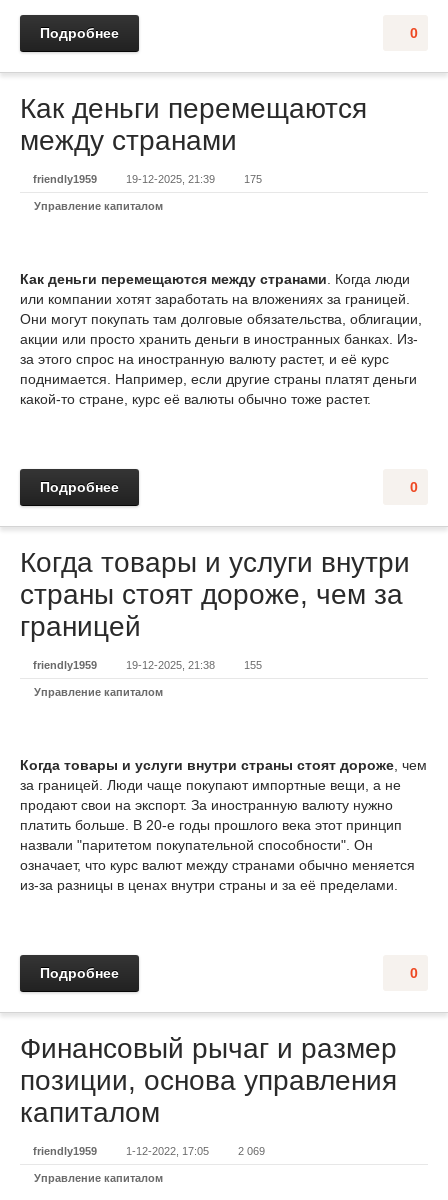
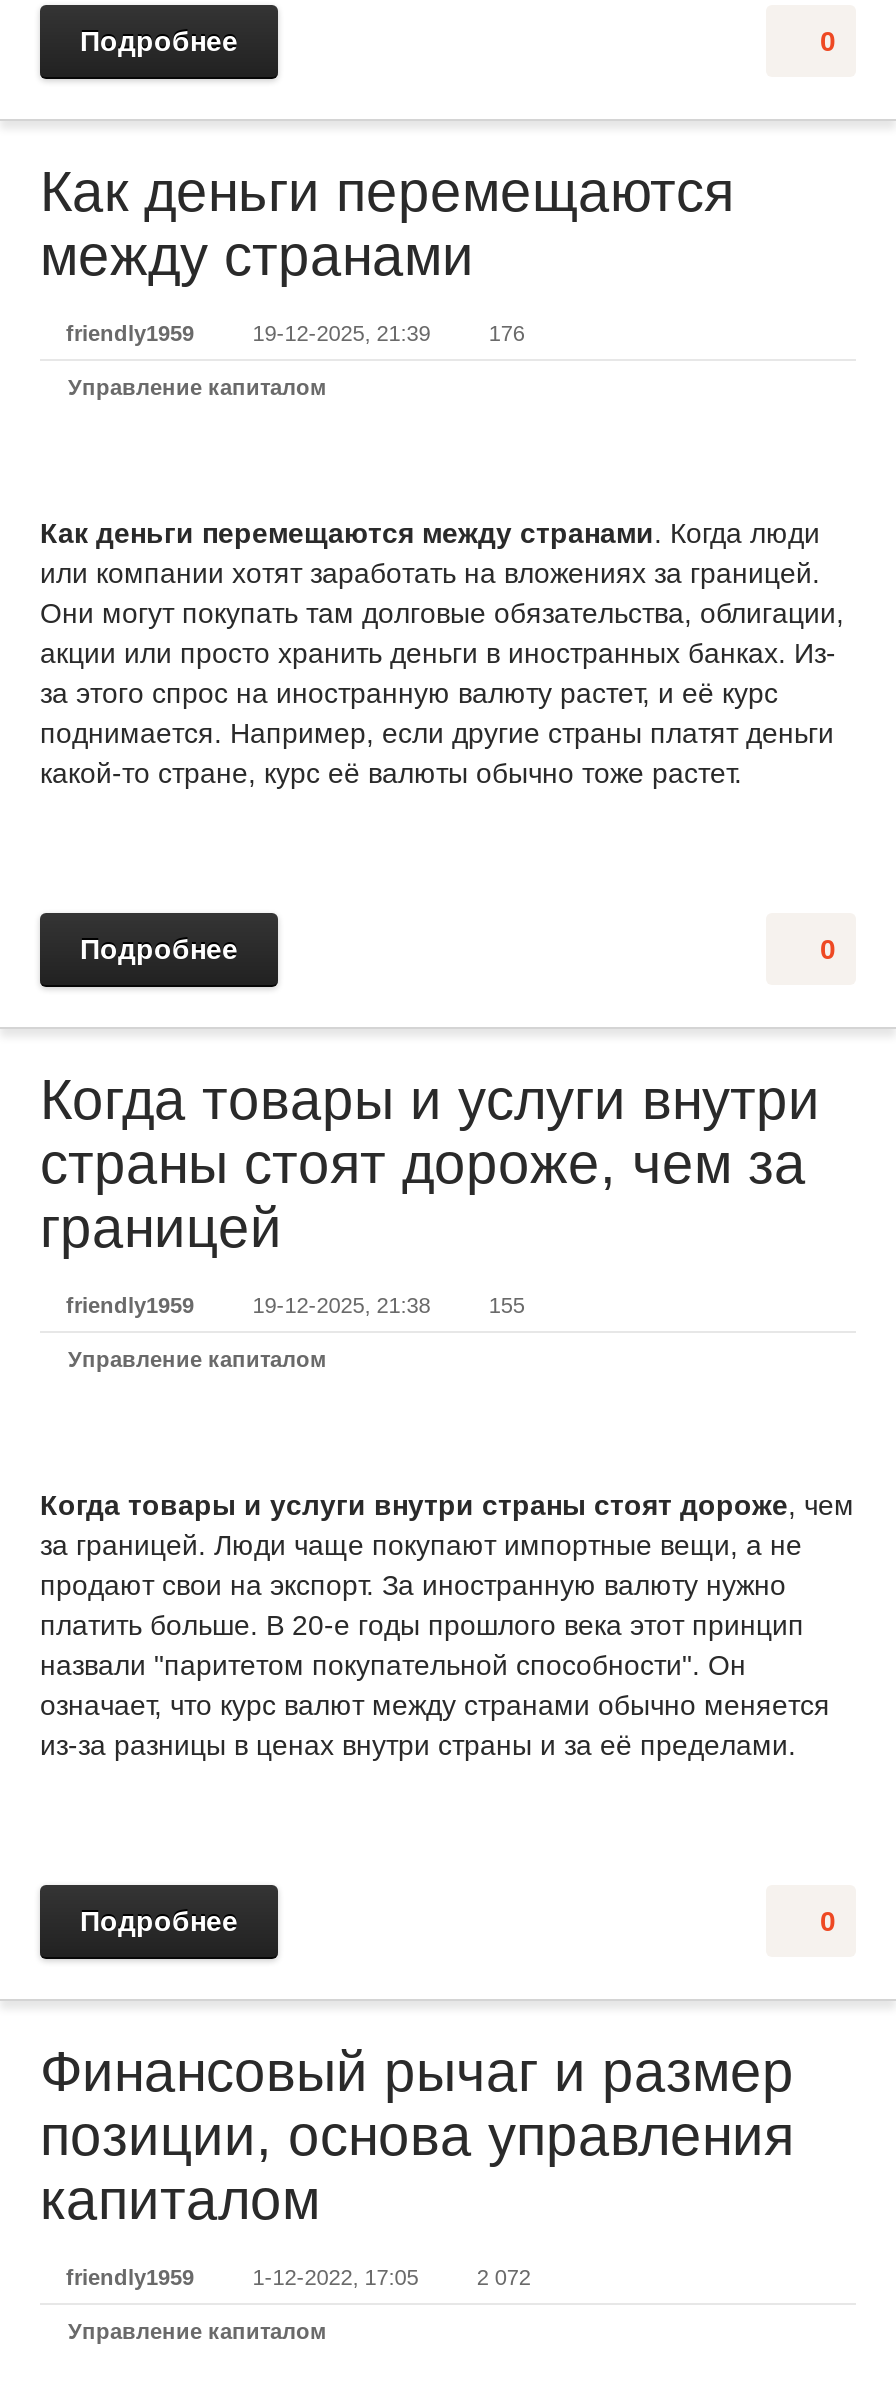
[244,173,262,185] 175 -> [489,321,525,345] 176
[238,1145,265,1157] 2 069 -> [477,2265,531,2289] 2 072

